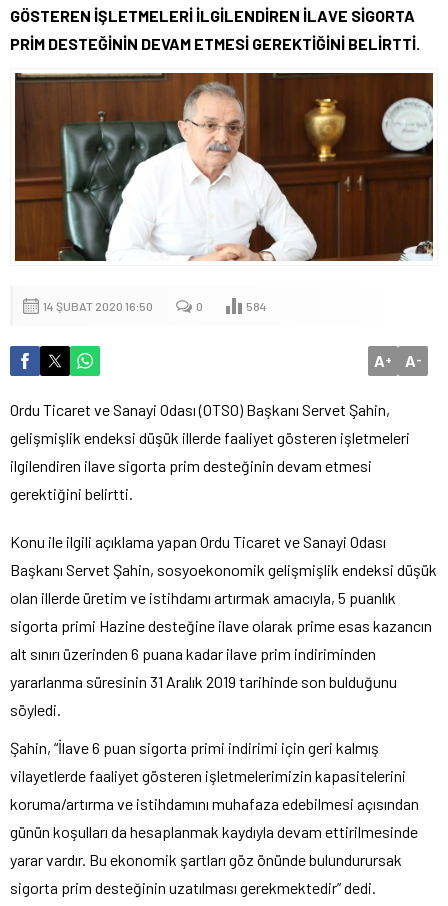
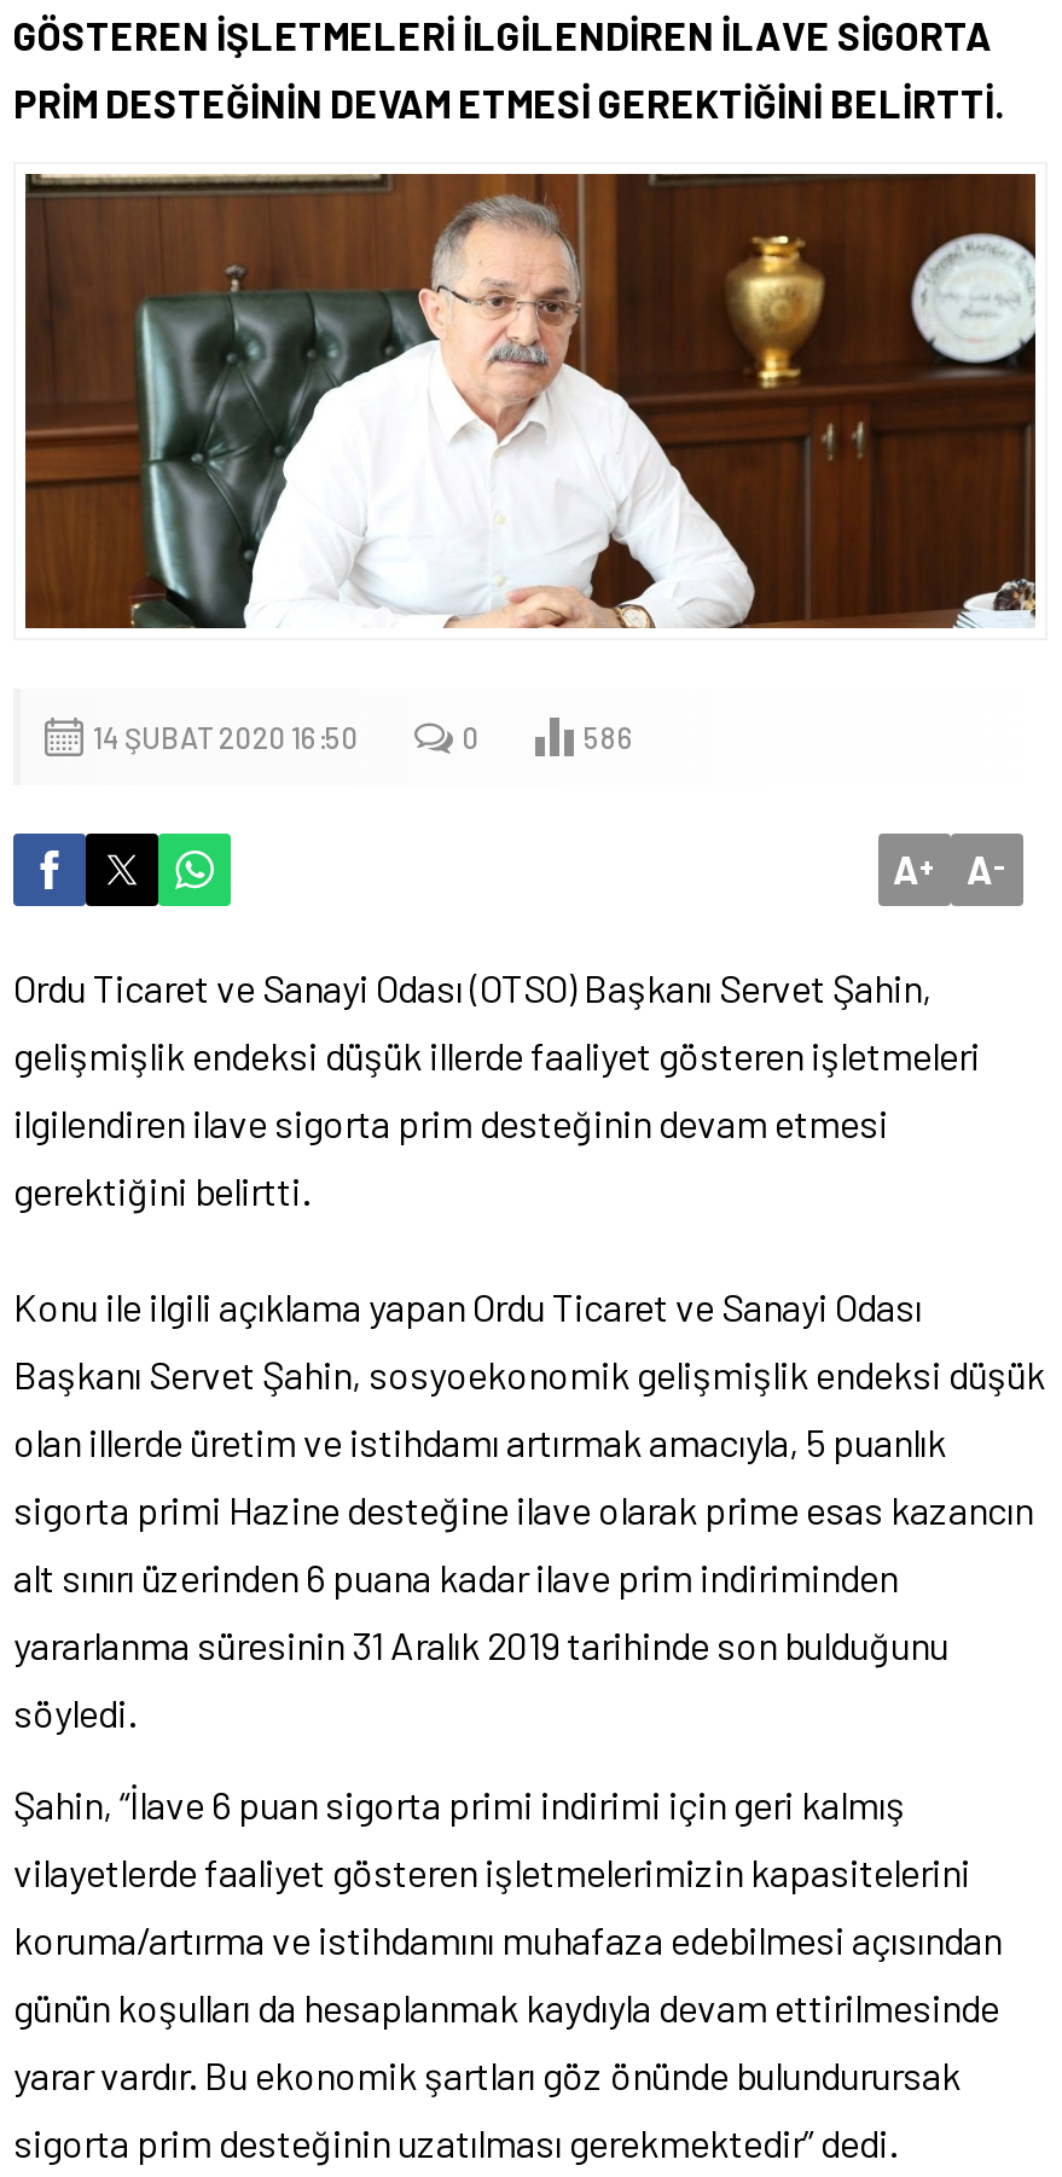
[246,299,267,313] 584 -> [584,720,634,754] 586

